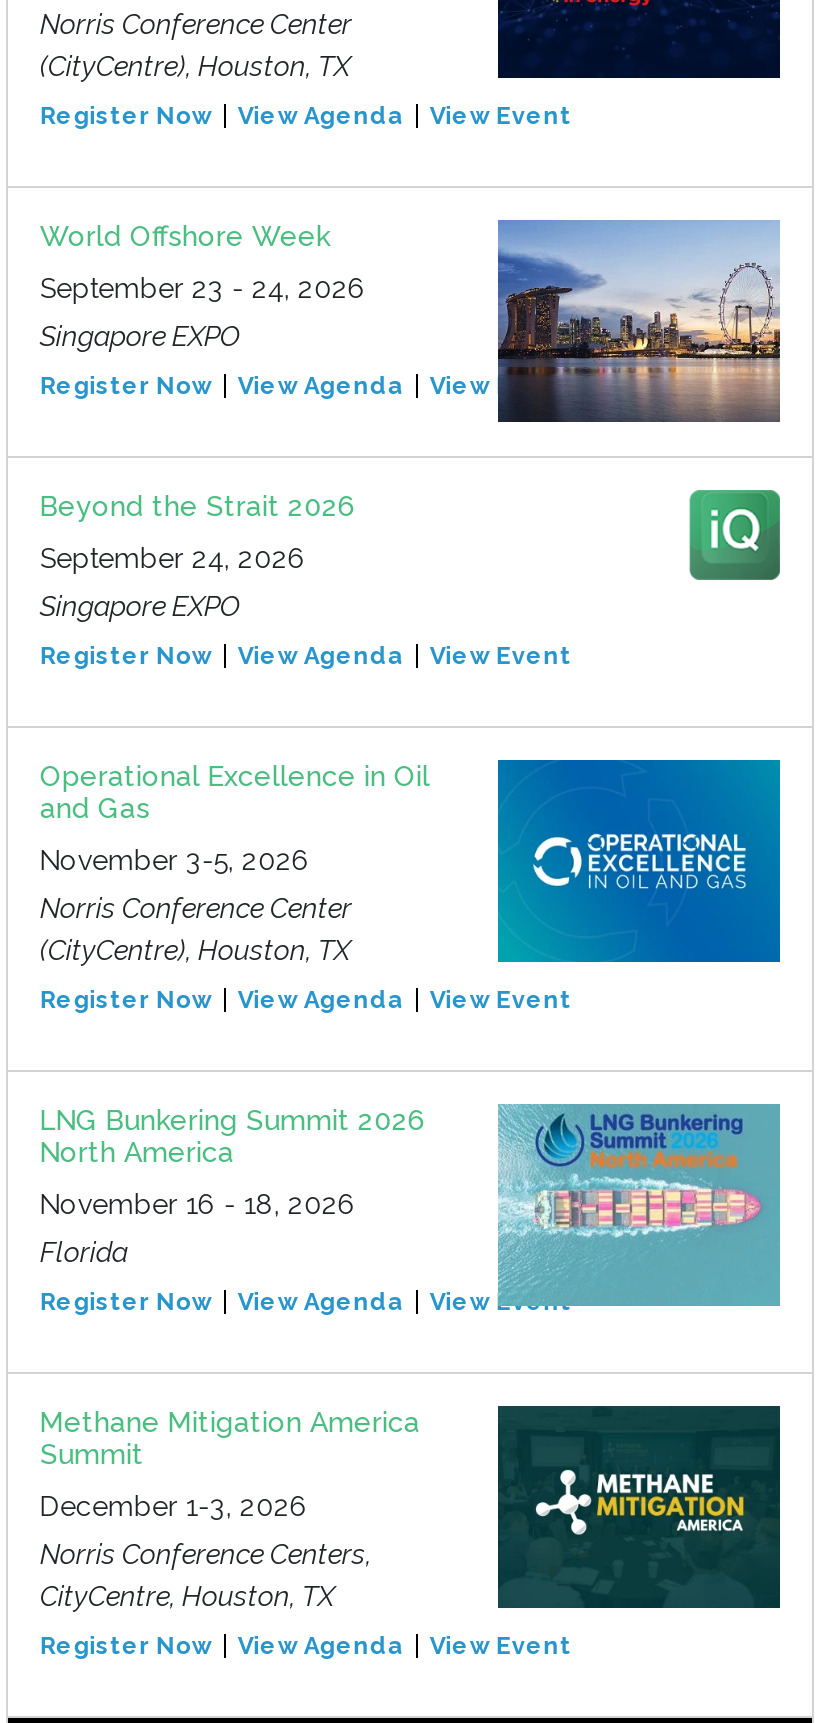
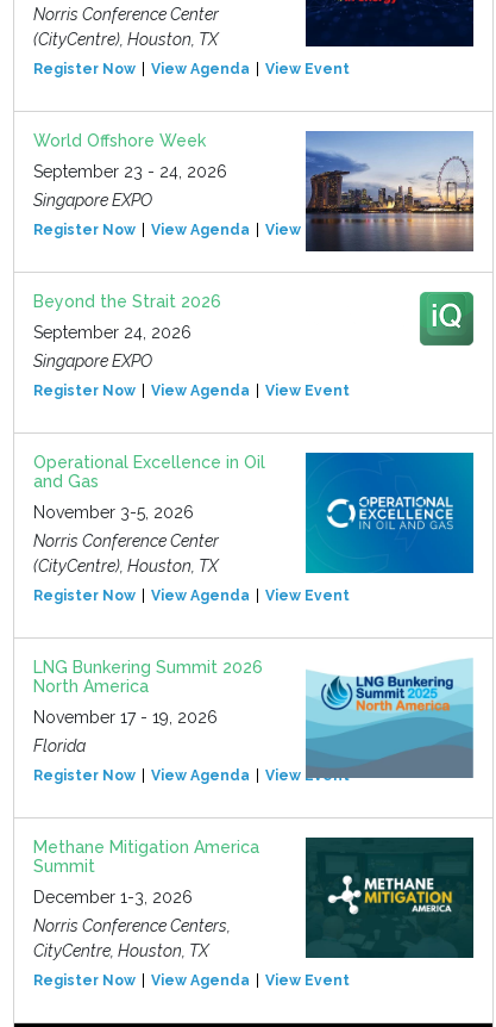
[496,1102,780,1306] [image] -> [306,658,472,778] [image]
[40,1189,356,1221] November 16 - 18, 2026 -> [33,708,217,727] November 17 - 19, 2026

